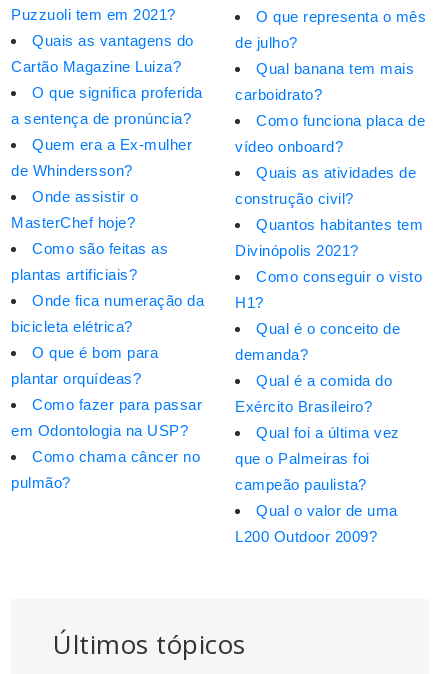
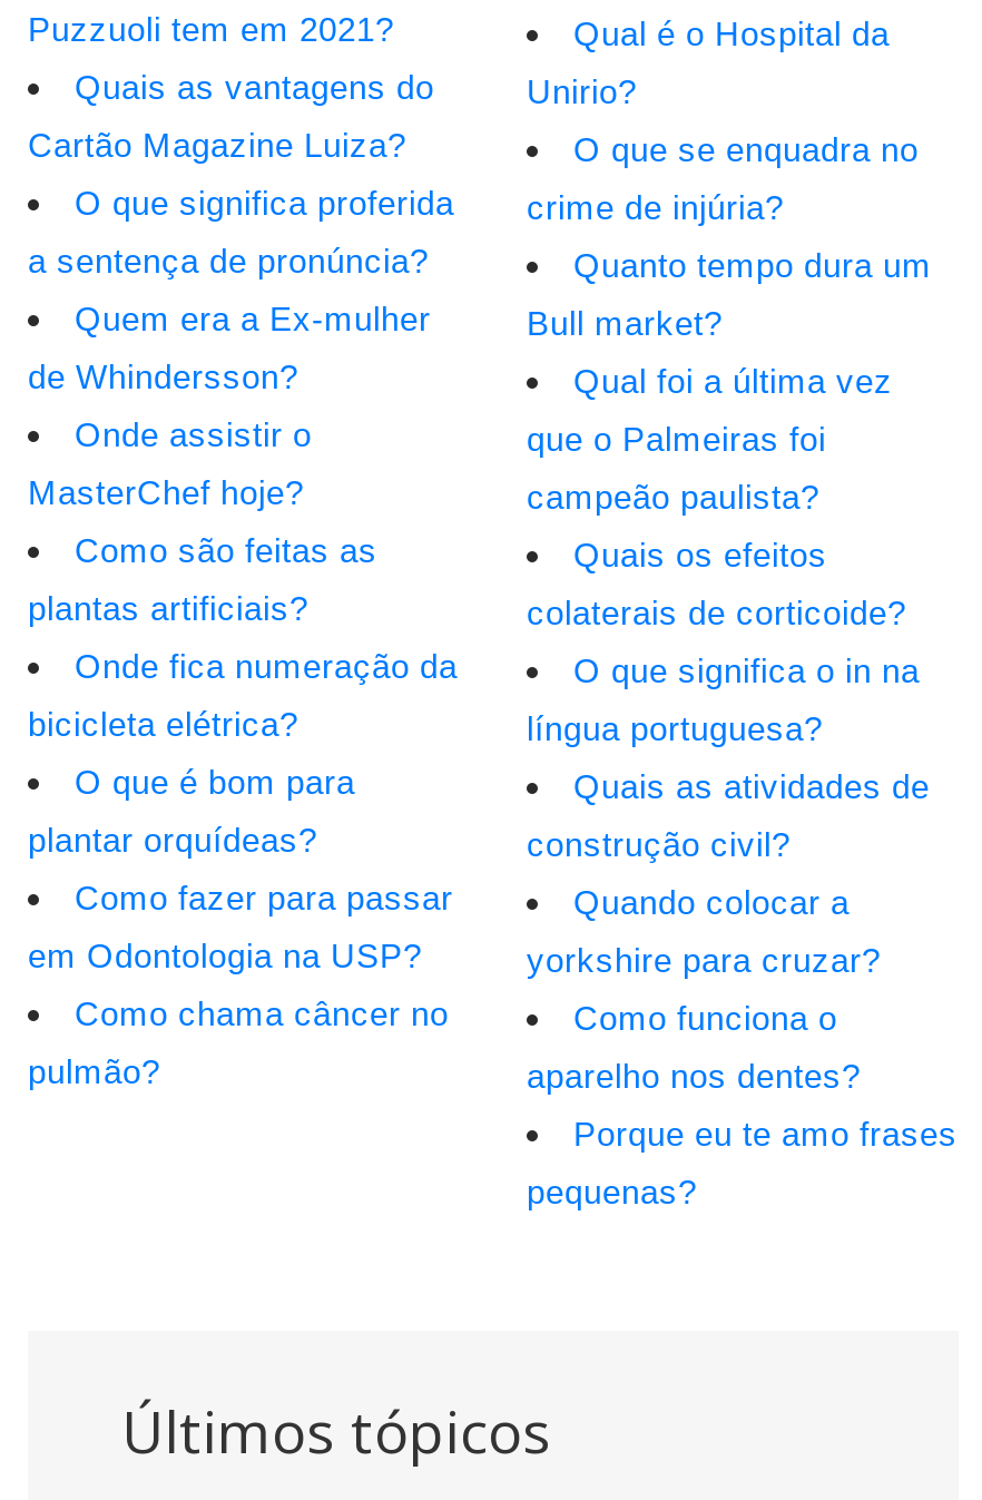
[235,8,426,415] O que representa o mês | de julho? | Qual banana tem mais | carboidrato? | Como funciona placa de | vídeo onboard? | Quantos habitantes tem | Divinópolis 2021? | Como conseguir o visto | H1? | Qual é o conceito de | demanda? | Qual é a comida do | Exército Brasileiro? -> [527,15,932,342] Qual é o Hospital da | Unirio? | O que se enquadra no | crime de injúria? | Quanto tempo dura um | Bull market?
moved [235,164,416,207] -> [527,768,930,863]: Quais as atividades de | construção civil?
moved [235,424,399,493] -> [527,362,893,516]: Qual foi a última vez | que o Palmeiras foi | campeão paulista?
[235,502,397,545] Qual o valor de uma | L200 Outdoor 2009? -> [527,536,958,1211] Quais os efeitos | colaterais de corticoide? | O que significa o in na | língua portuguesa? | Quando colocar a | yorkshire para cruzar? | Como funciona o | aparelho nos dentes? | Porque eu te amo frases | pequenas?

